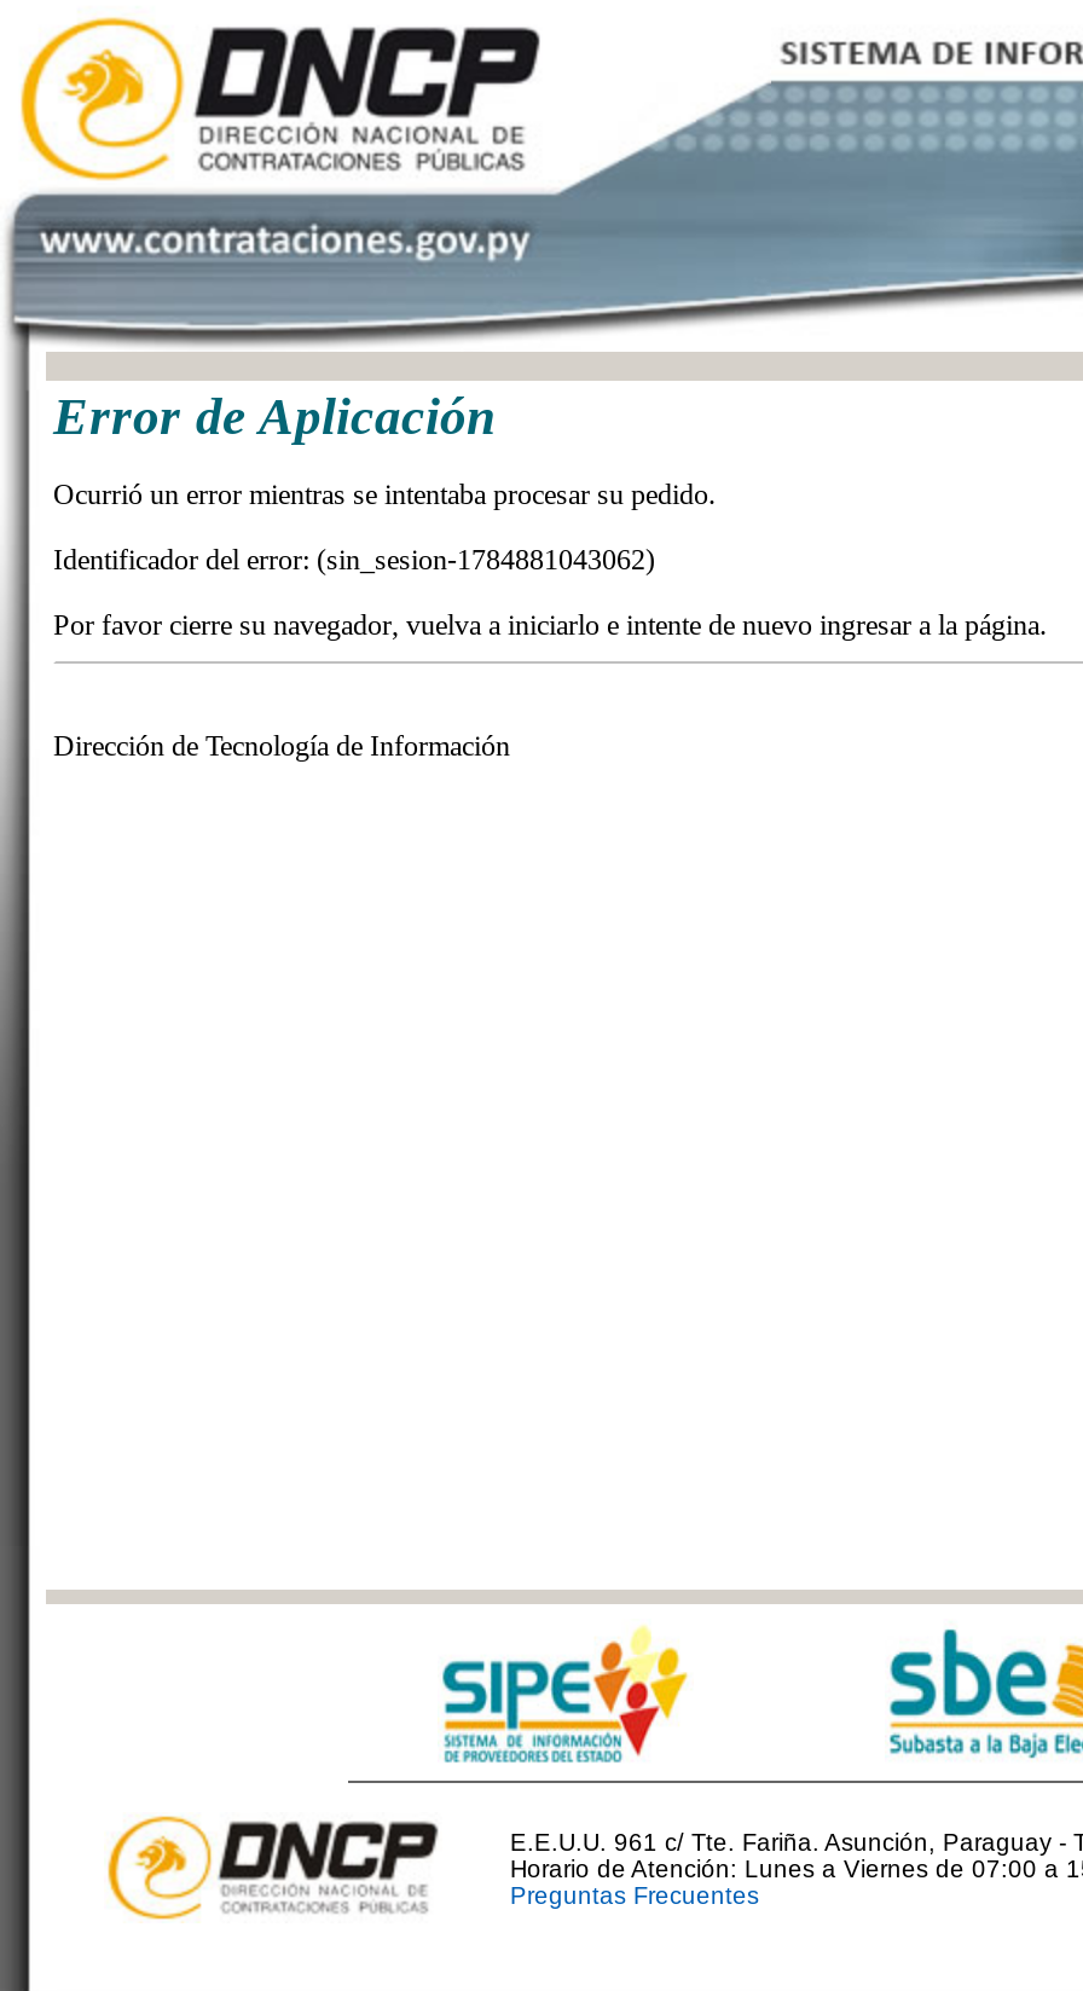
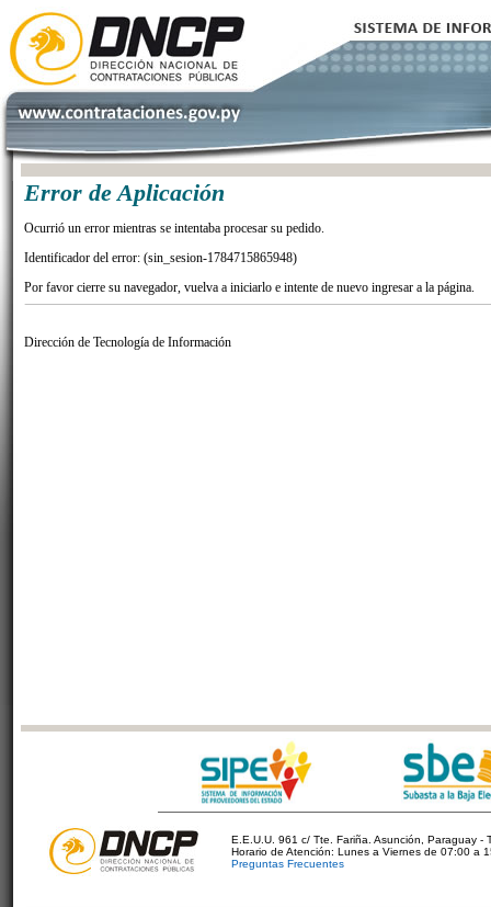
[53,543,655,577] Identificador del error: (sin_sesion-1784881043062) -> [24,250,297,265] Identificador del error: (sin_sesion-1784715865948)

